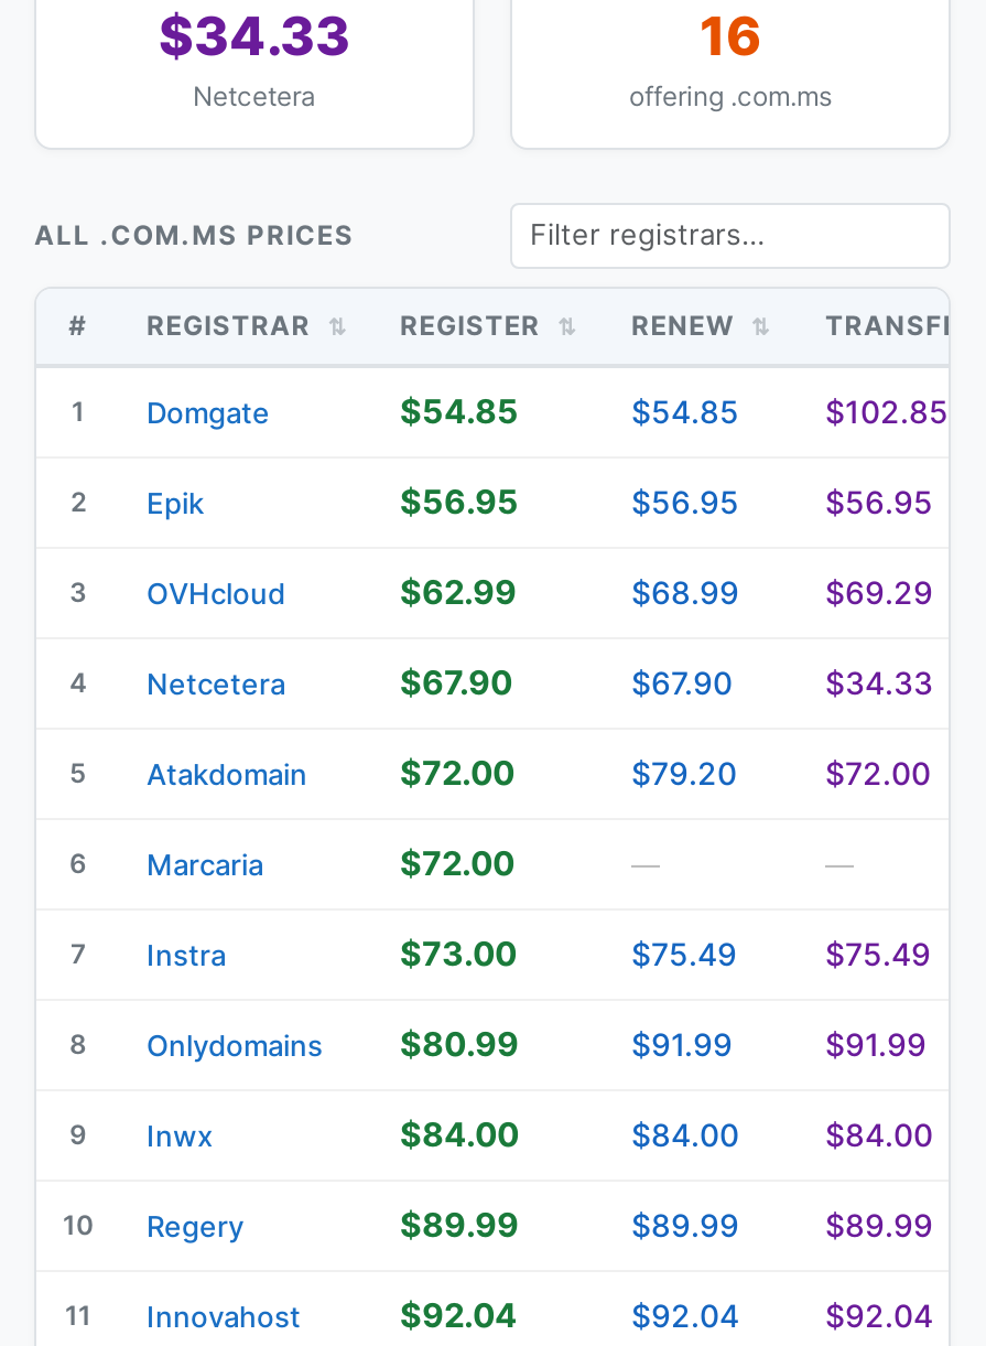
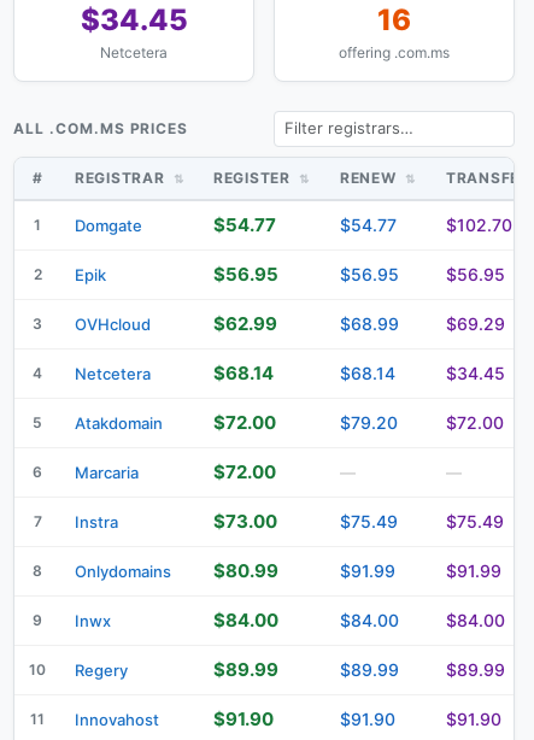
[159,4,350,68] $34.33 -> [80,2,187,37] $34.45
[400,389,519,431] $54.85 -> [213,213,276,236] $54.77
[631,391,739,429] $54.85 -> [340,214,397,234] $54.77
[825,391,949,429] $102.85 -> [446,214,512,234] $102.70
[400,660,512,702] $67.90 -> [213,361,274,384] $68.14
[631,663,733,700] $67.90 -> [340,362,395,383] $68.14
[825,663,933,700] $34.33 -> [446,362,505,383] $34.45
[400,1293,517,1335] $92.04 -> [213,707,274,730] $91.90
[631,1295,739,1333] $92.04 -> [340,708,395,729] $91.90
[825,1295,933,1333] $92.04 -> [446,708,501,729] $91.90

